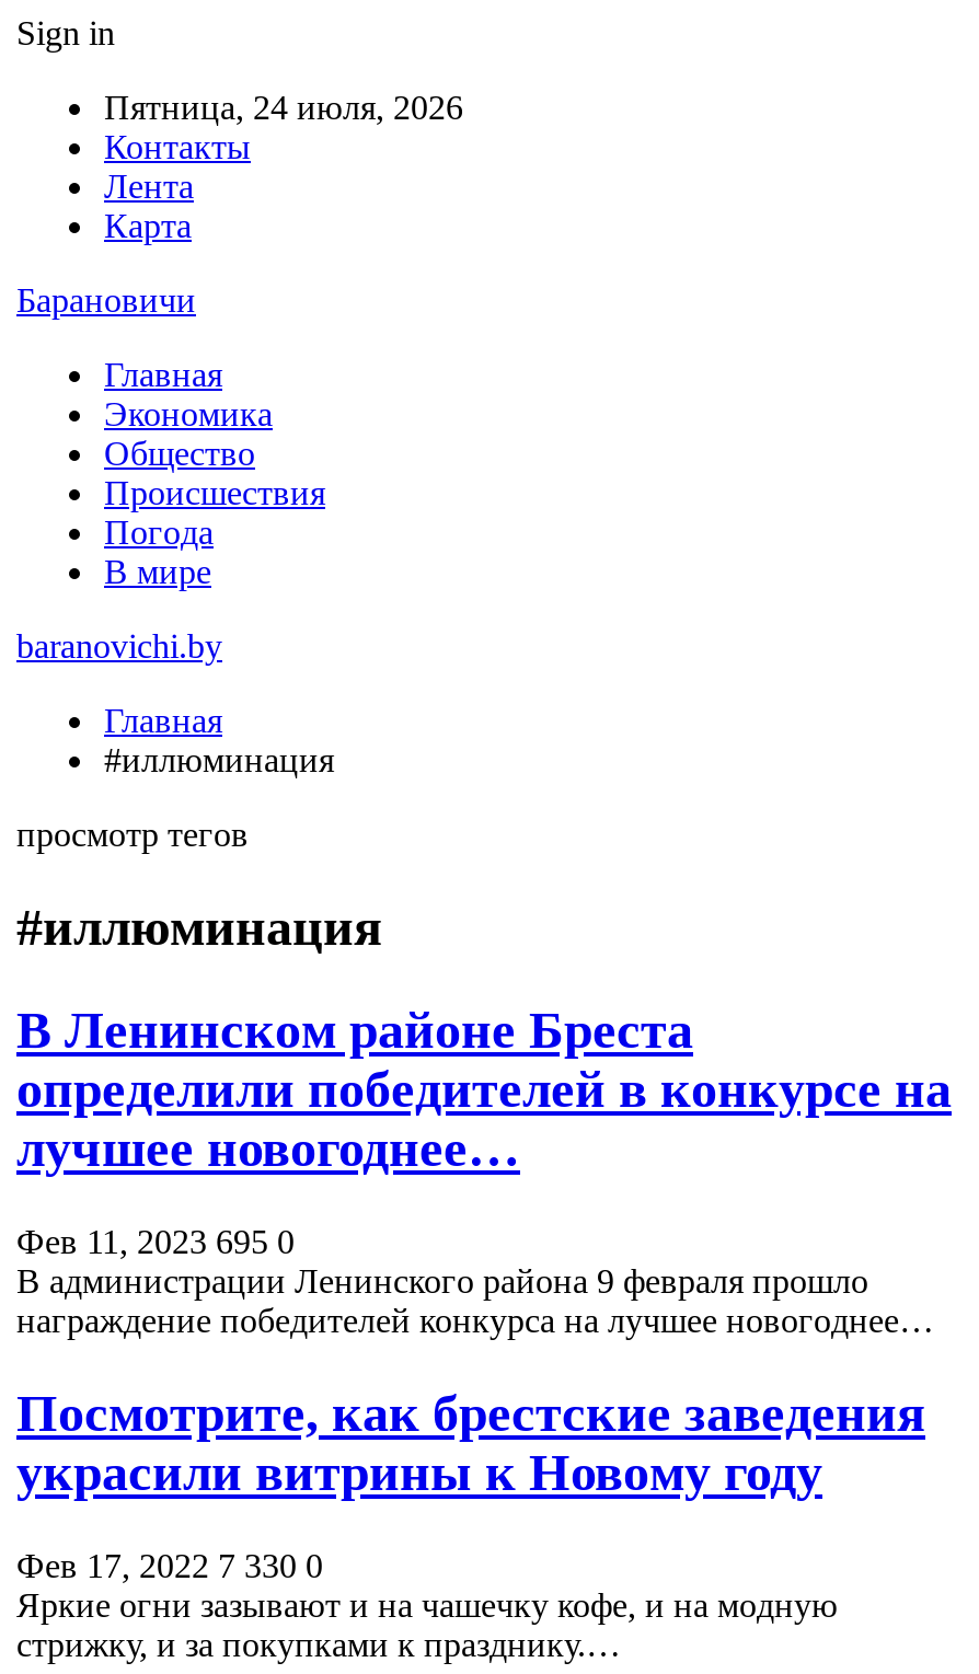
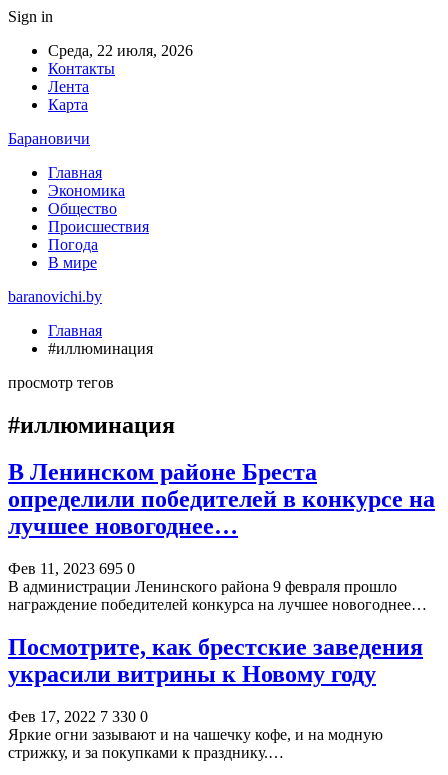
[104,89,463,126] Пятница, 24 июля, 2026 -> [48,42,193,59] Среда, 22 июля, 2026

